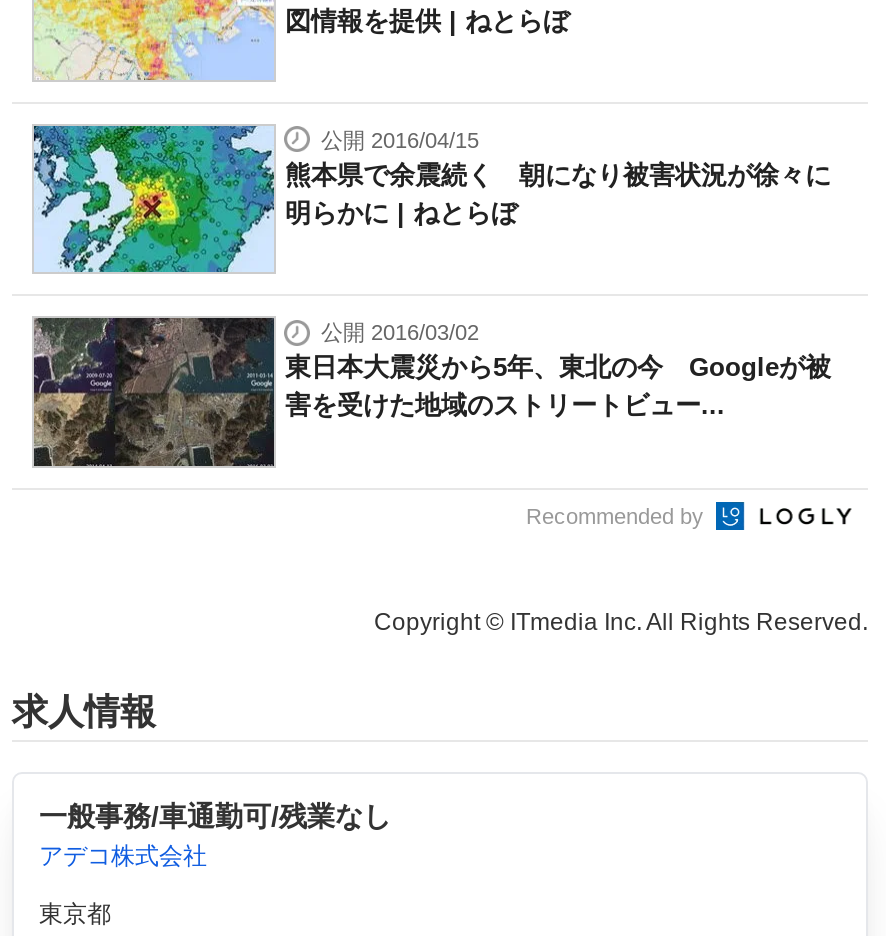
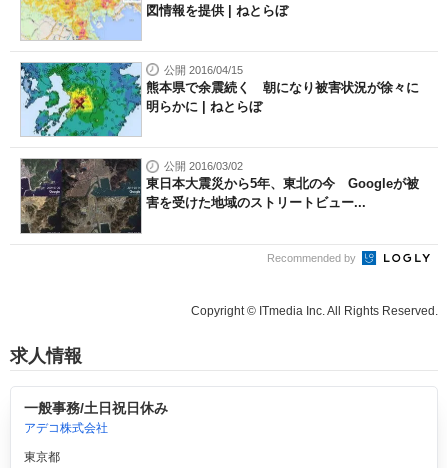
[39,801,391,833] 一般事務/車通勤可/残業なし -> [23,400,167,416] 一般事務/土日祝日休み

